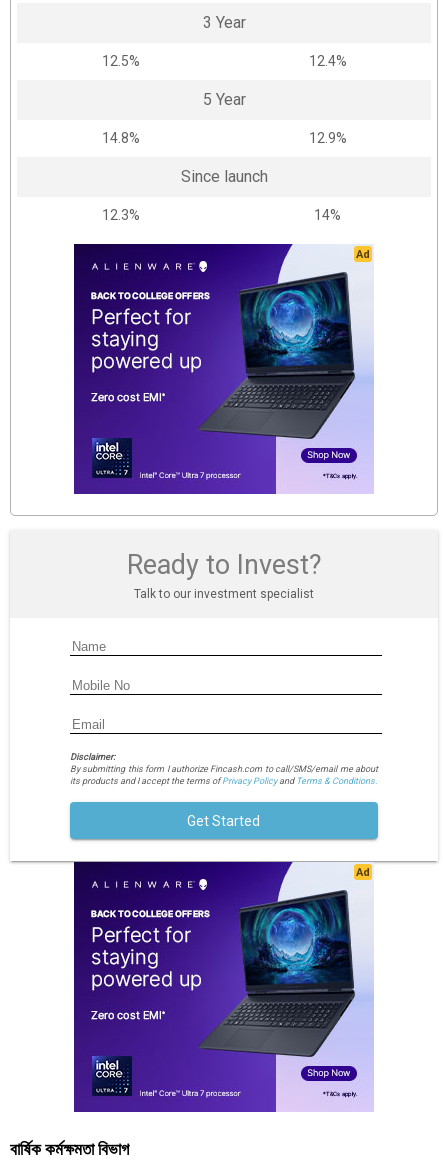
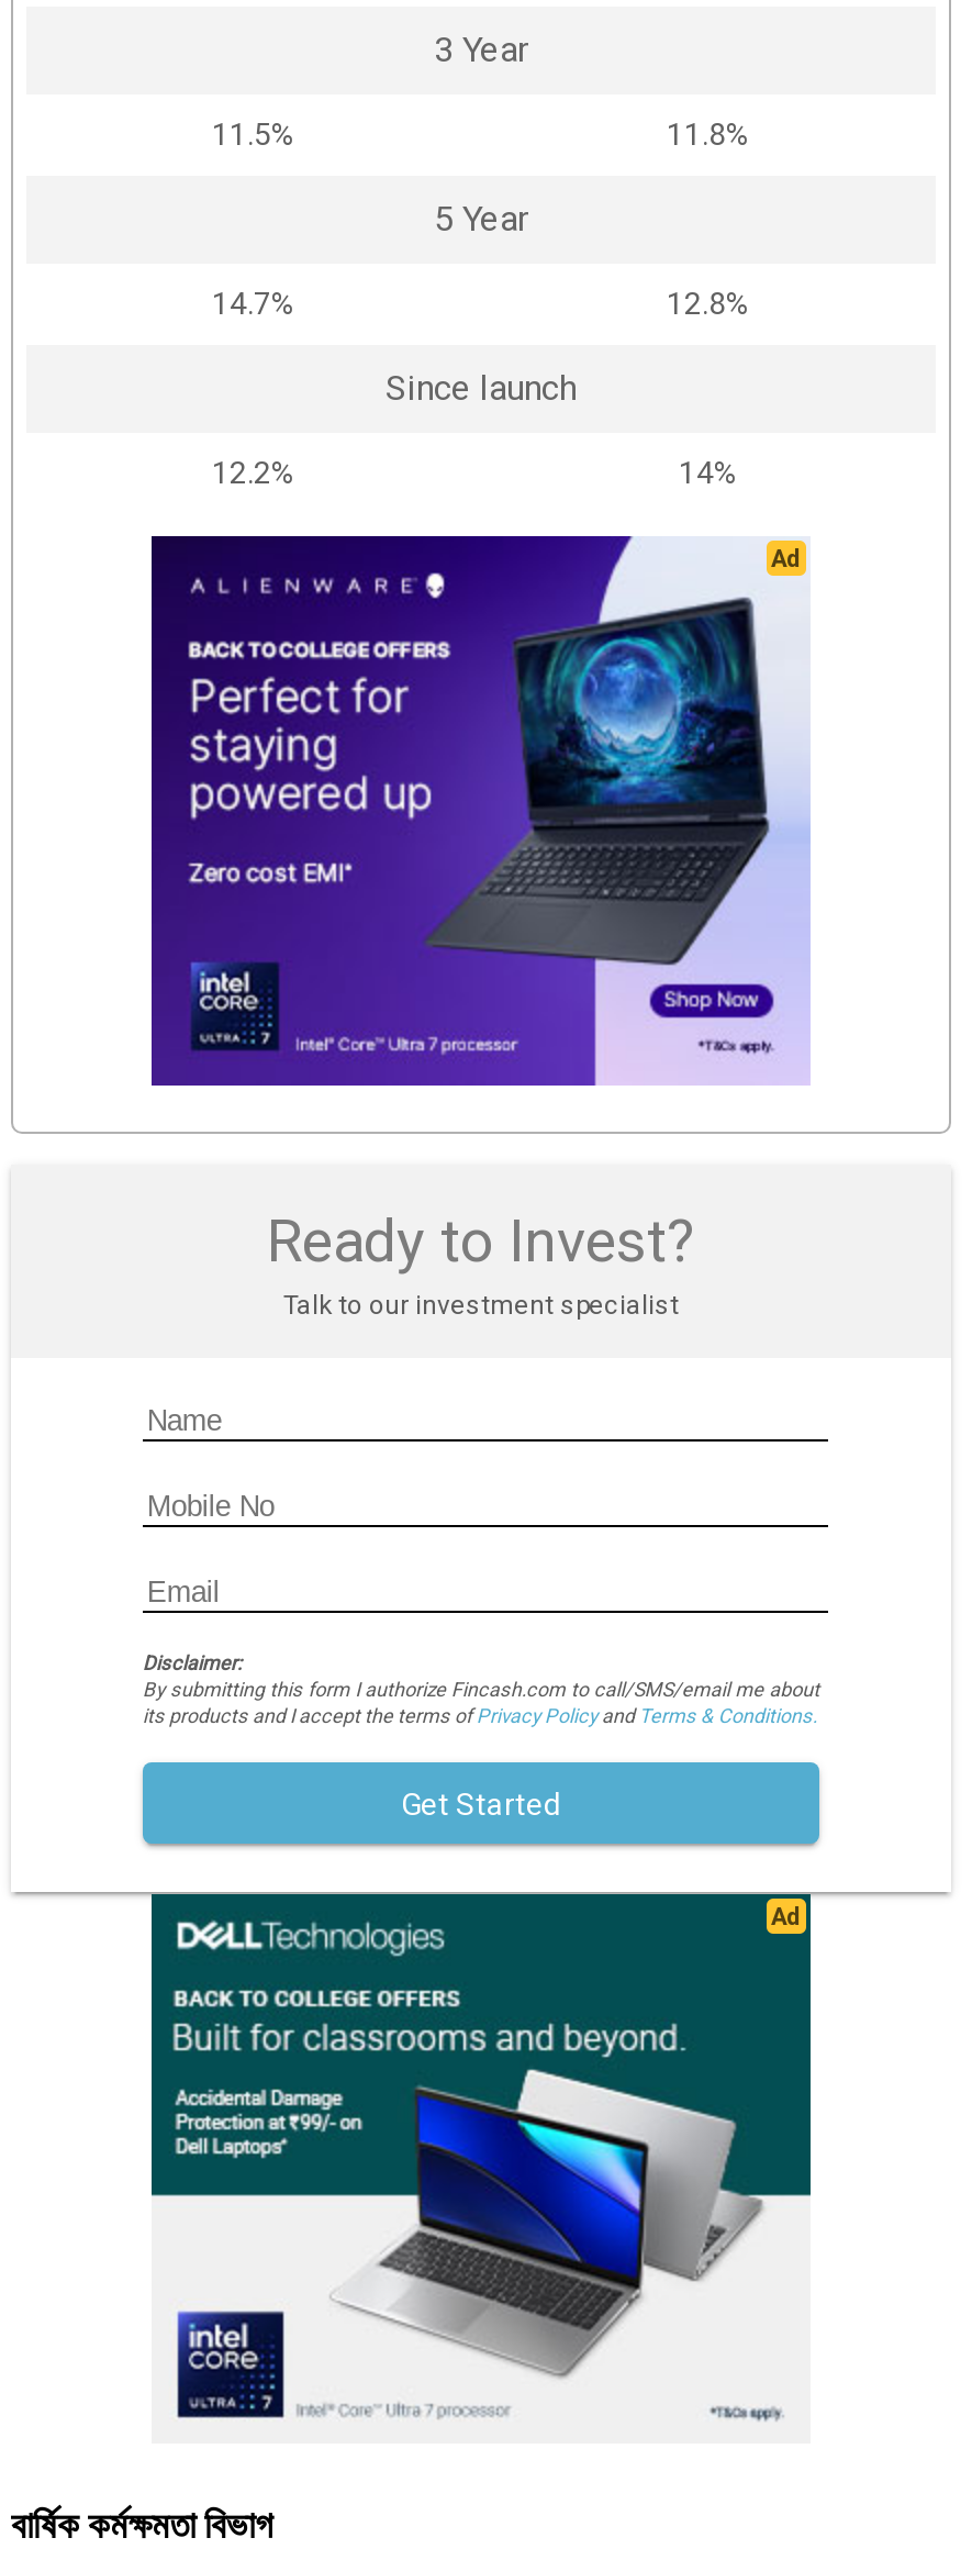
[101,53,139,69] 12.5% -> [212,117,295,152] 11.5%
[308,53,346,69] 12.4% -> [667,117,750,152] 11.8%
[101,130,139,146] 14.8% -> [212,286,295,321] 14.7%
[308,130,346,146] 12.9% -> [667,286,750,321] 12.8%
[101,207,139,223] 12.3% -> [212,455,295,490] 12.2%
[73,861,374,1113] [image] -> [149,1892,813,2444] [image]

